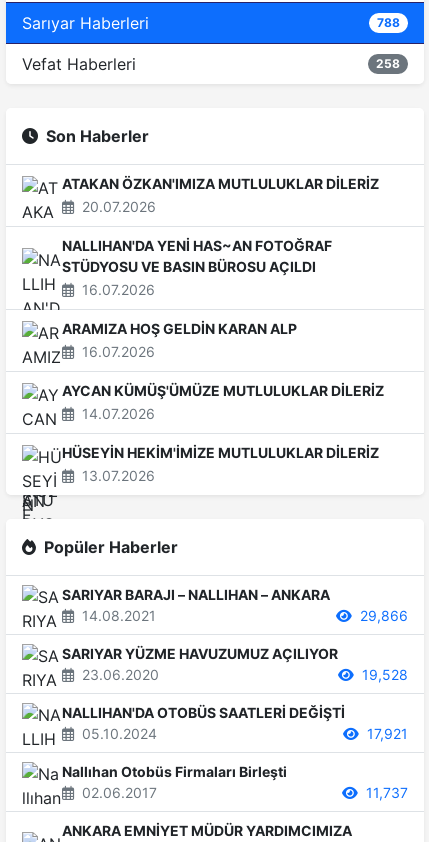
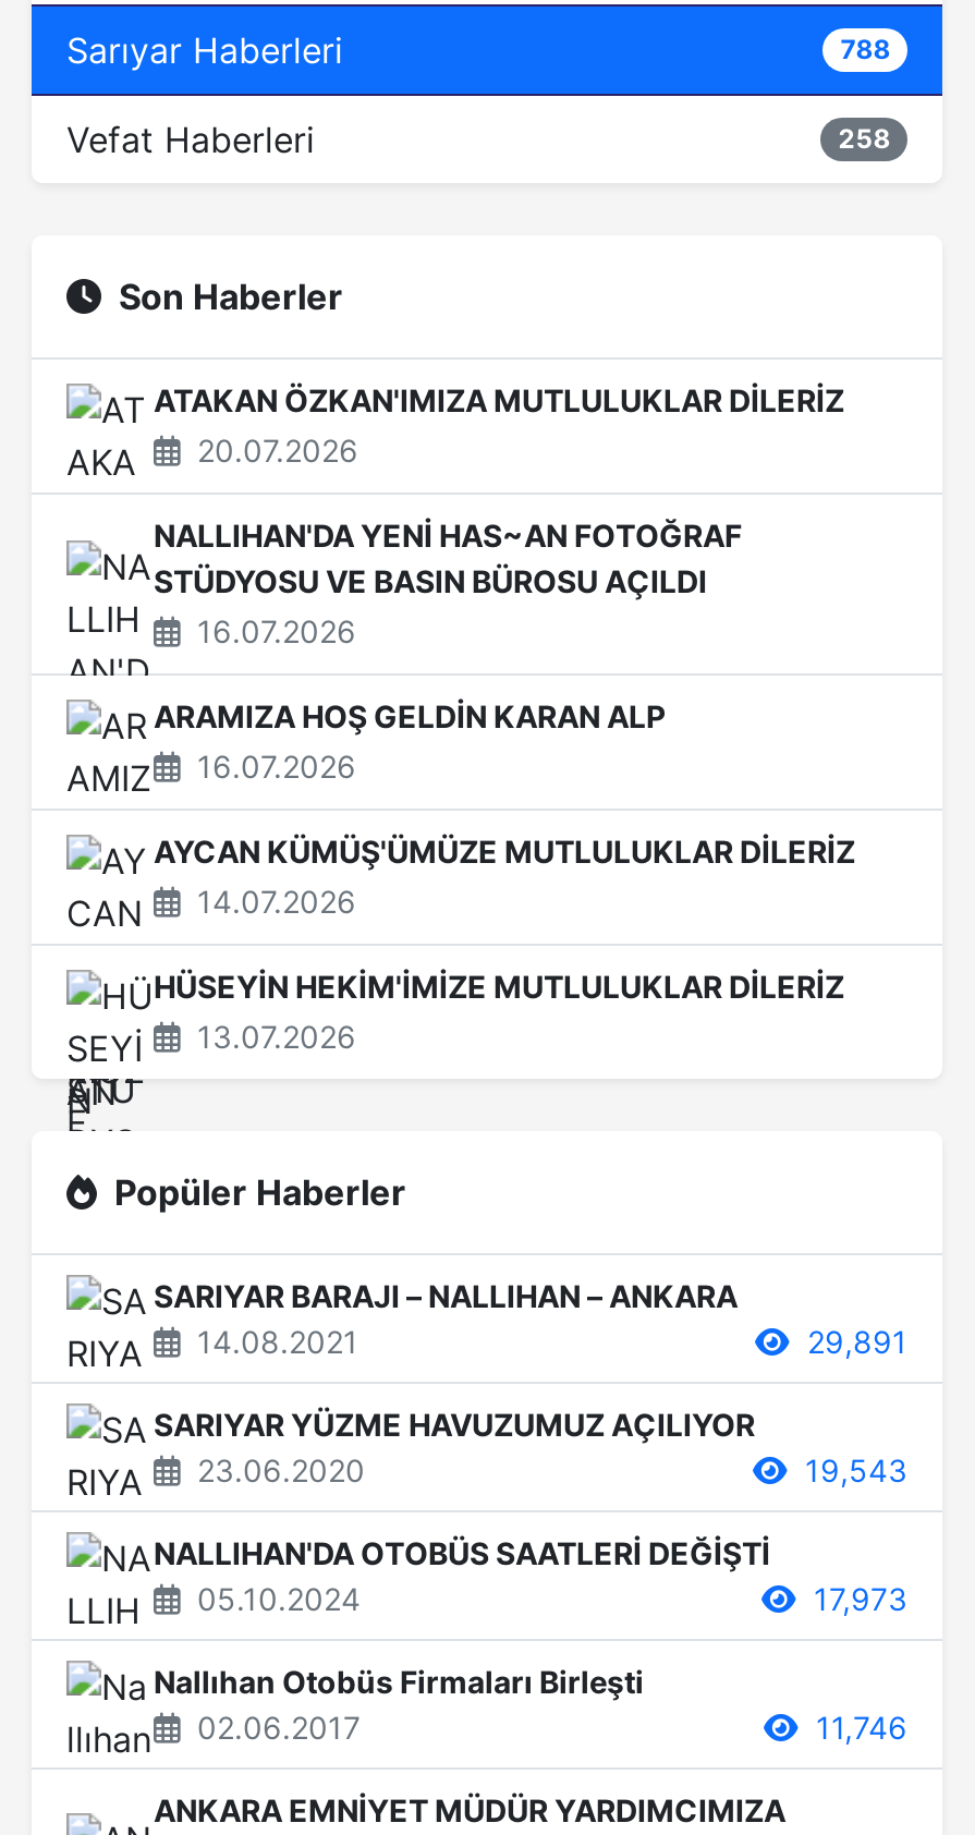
[356,607,408,624] 29,866 -> [799,1324,907,1361] 29,891
[358,666,408,683] 19,528 -> [796,1452,907,1489] 19,543
[363,725,408,742] 17,921 -> [805,1581,907,1618] 17,973
[362,784,408,801] 11,737 -> [807,1709,907,1746] 11,746

